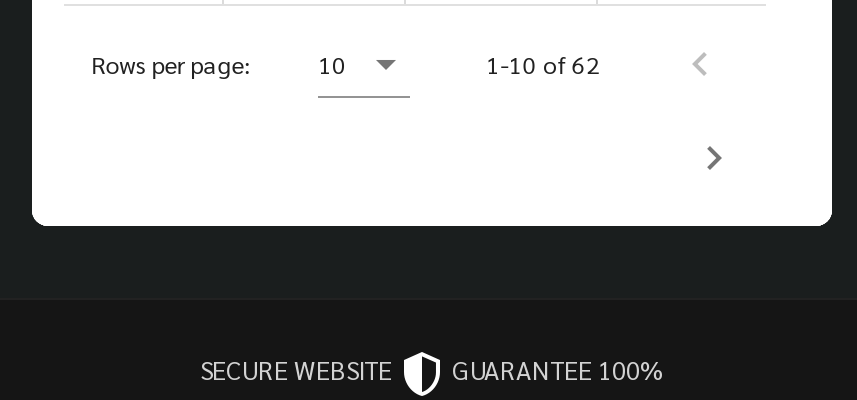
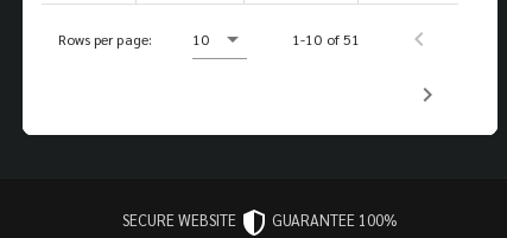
[486,48,600,80] 1-10 of 62 -> [292,29,360,48] 1-10 of 51

